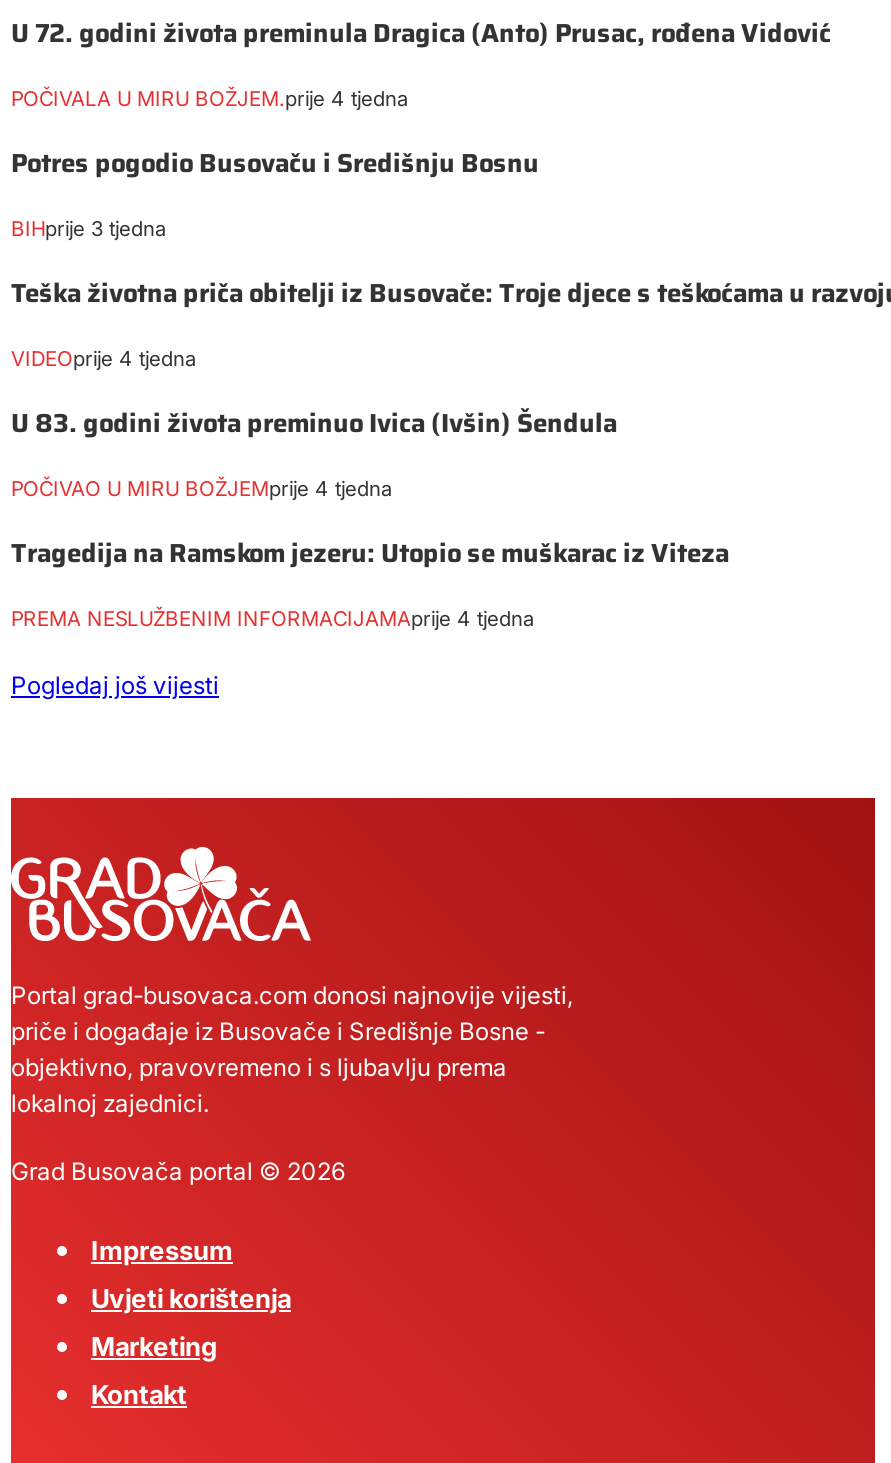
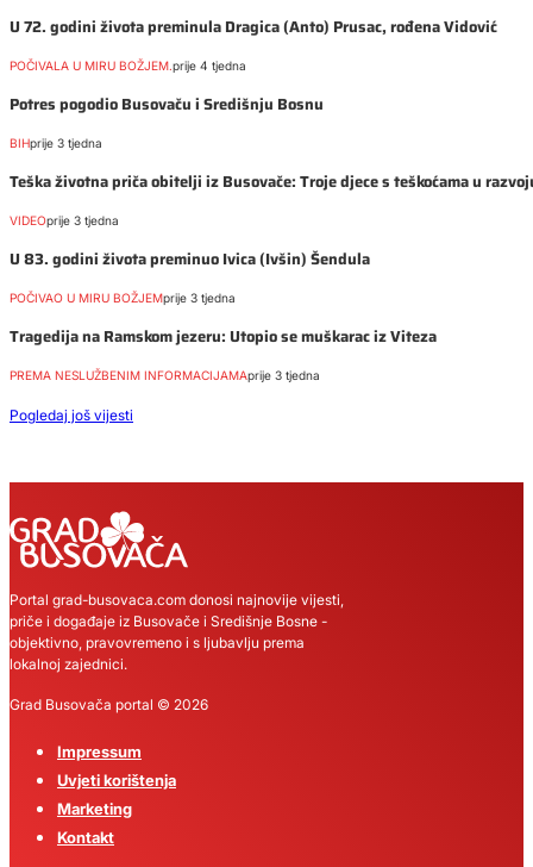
[11,346,197,370] VIDEOprije 4 tjedna -> [10,213,119,227] VIDEOprije 3 tjedna
[11,476,393,500] POČIVAO U MIRU BOŽJEMprije 4 tjedna -> [10,290,236,305] POČIVAO U MIRU BOŽJEMprije 3 tjedna
[11,606,535,630] PREMA NESLUŽBENIM INFORMACIJAMAprije 4 tjedna -> [10,368,320,382] PREMA NESLUŽBENIM INFORMACIJAMAprije 3 tjedna

